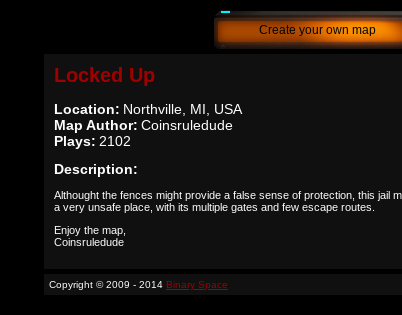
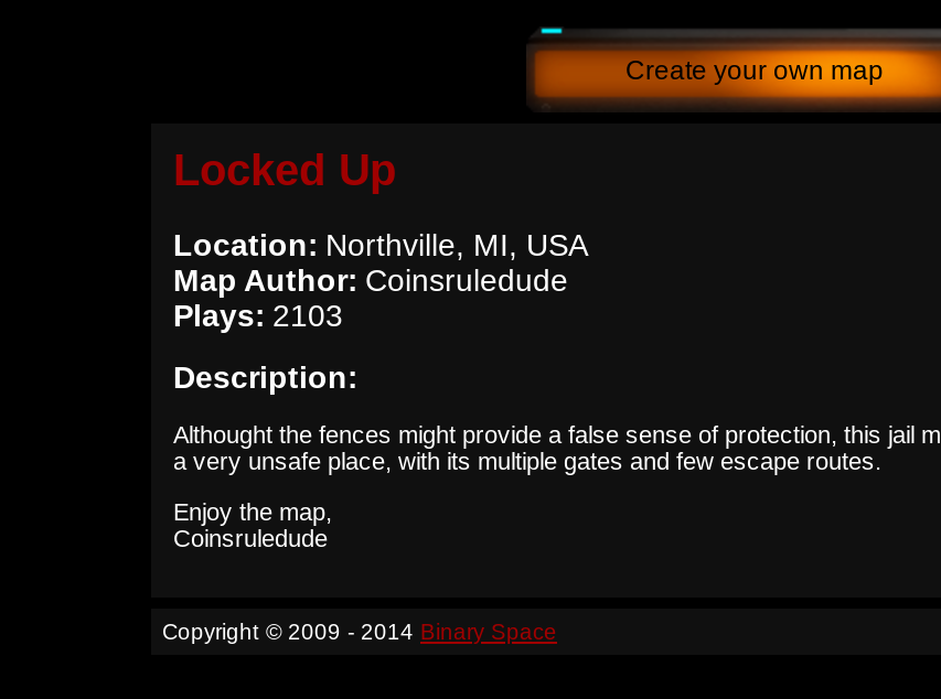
[54,133,131,149] Plays: 2102 -> [173,298,343,333] Plays: 2103

